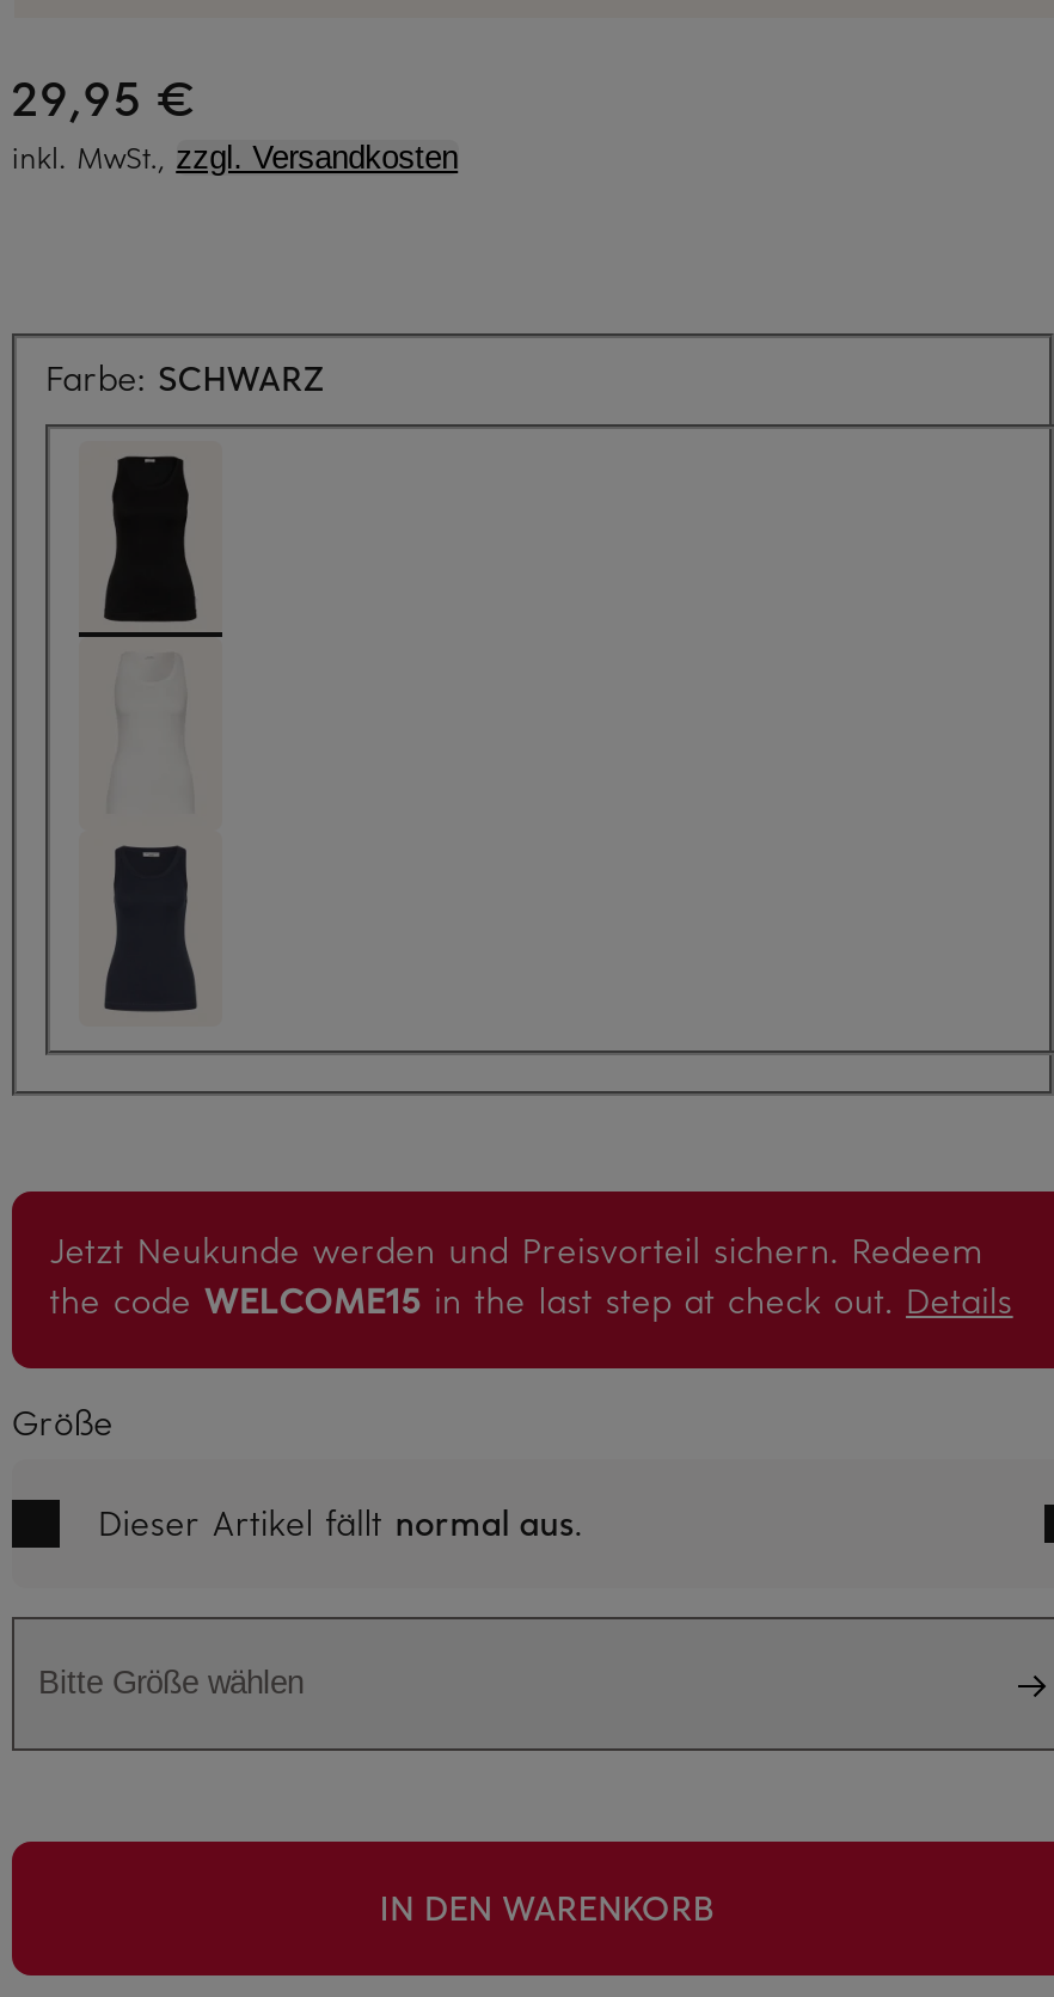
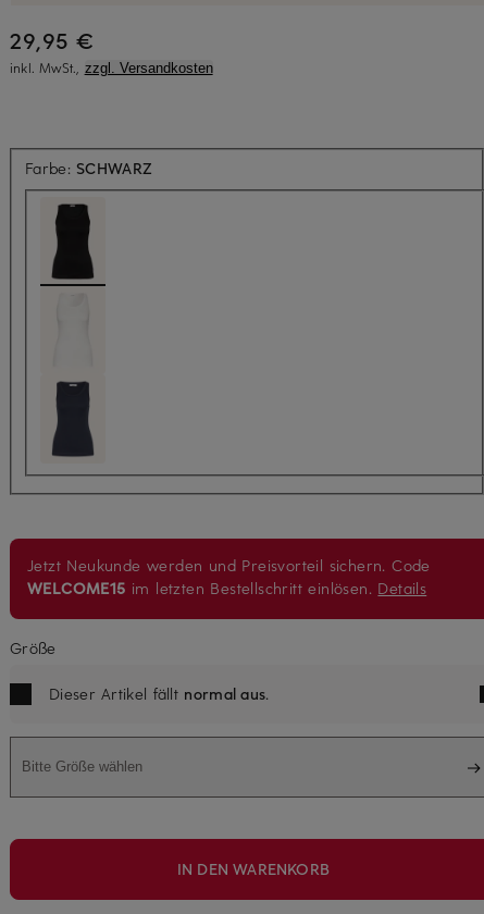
[50,1227,1013,1322] Jetzt Neukunde werden und Preisvorteil sichern. Redeem | the code WELCOME15 in the last step at check out. Details -> [27,555,430,598] Jetzt Neukunde werden und Preisvorteil sichern. Code | WELCOME15 im letzten Bestellschritt einlösen. Details

